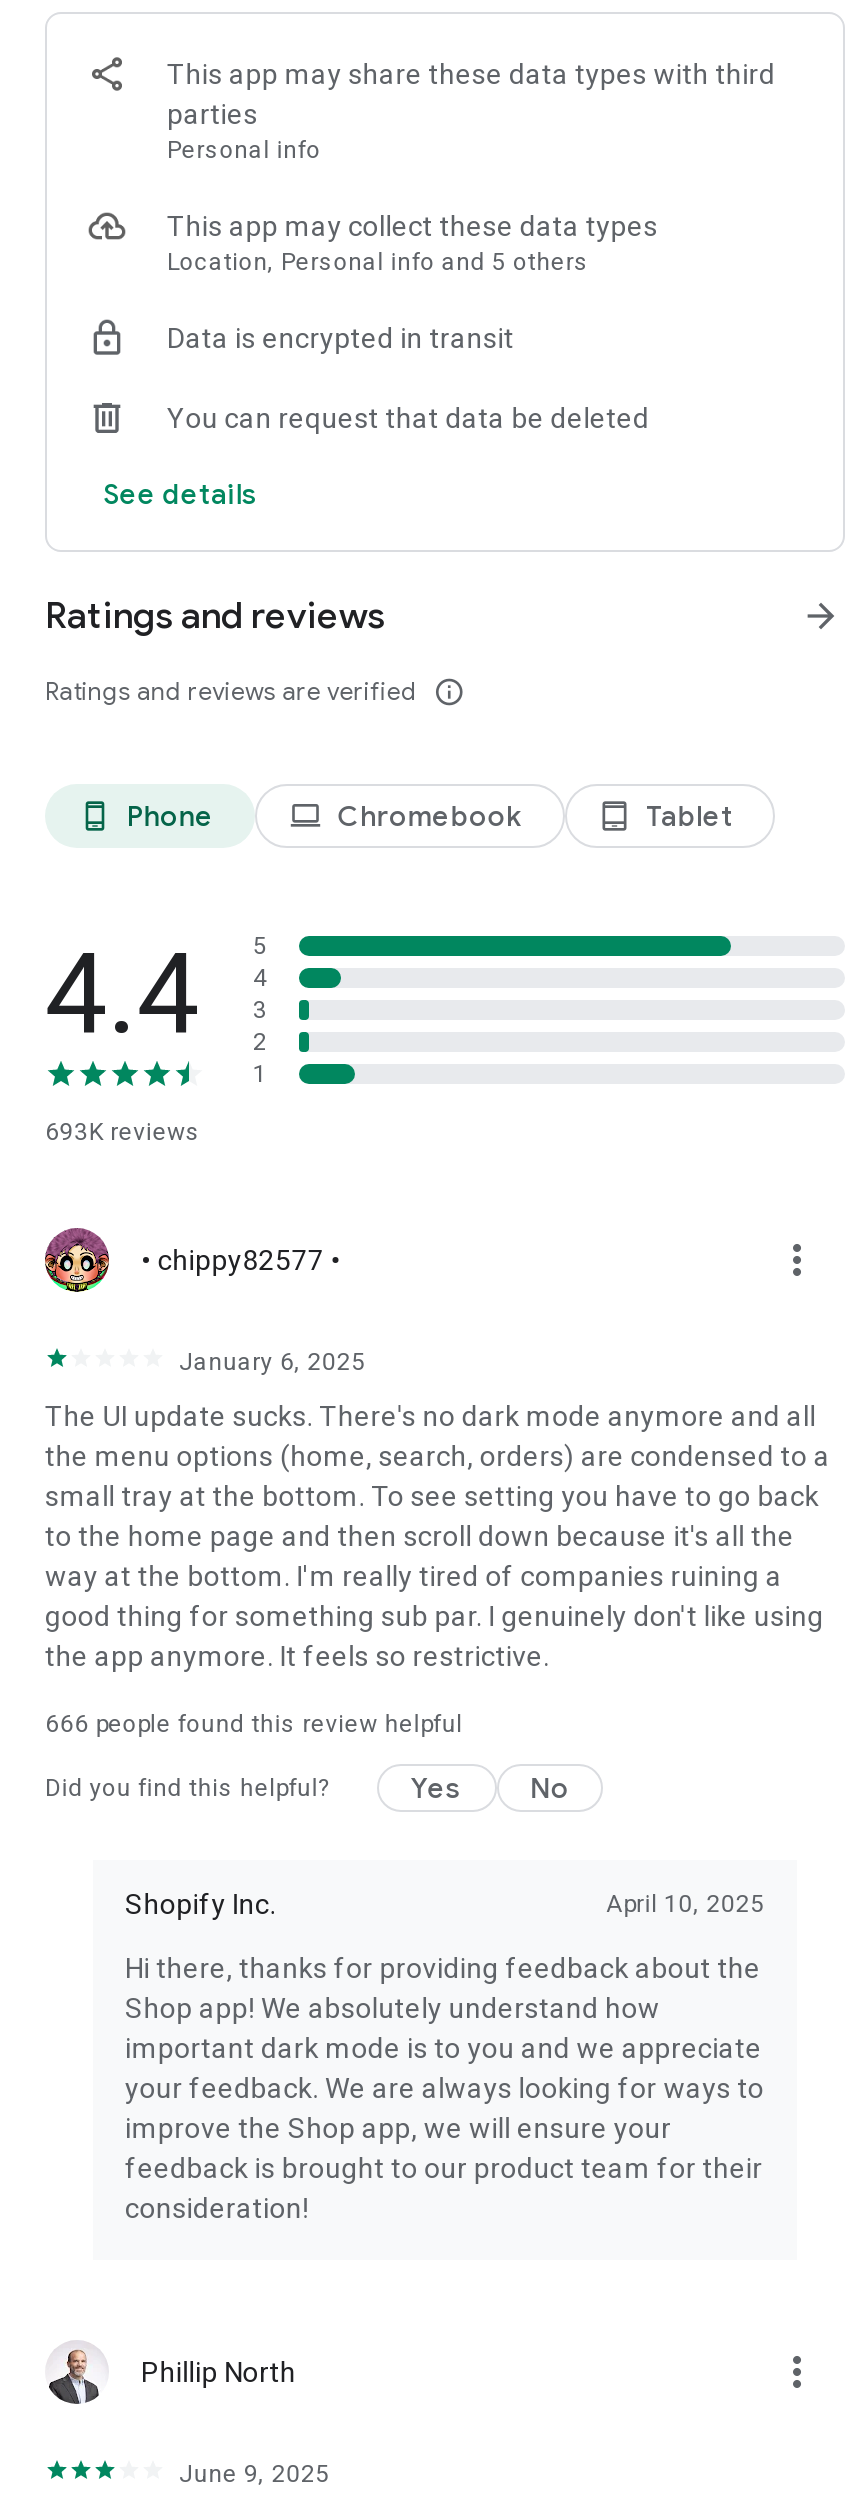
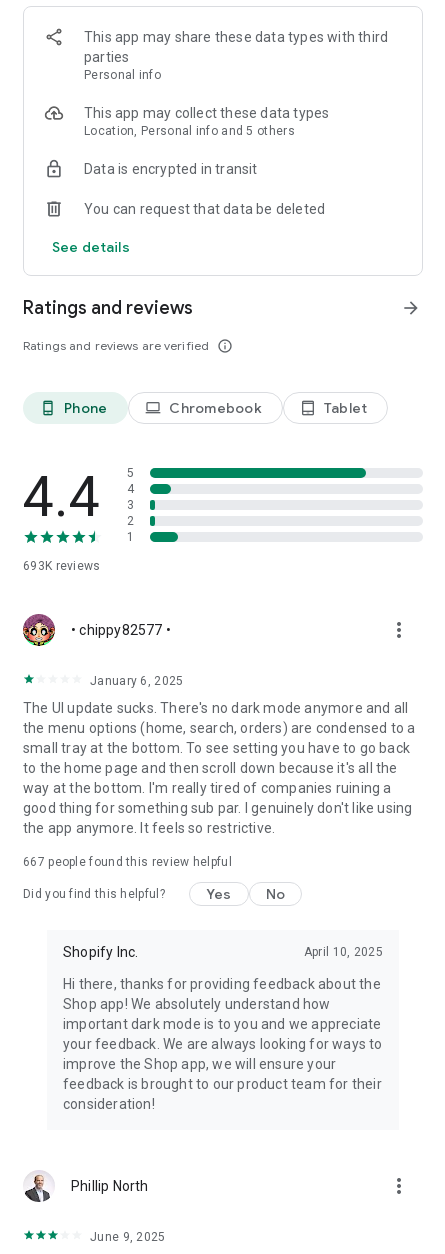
[45,1710,463,1738] 666 people found this review helpful -> [23,855,232,869] 667 people found this review helpful

